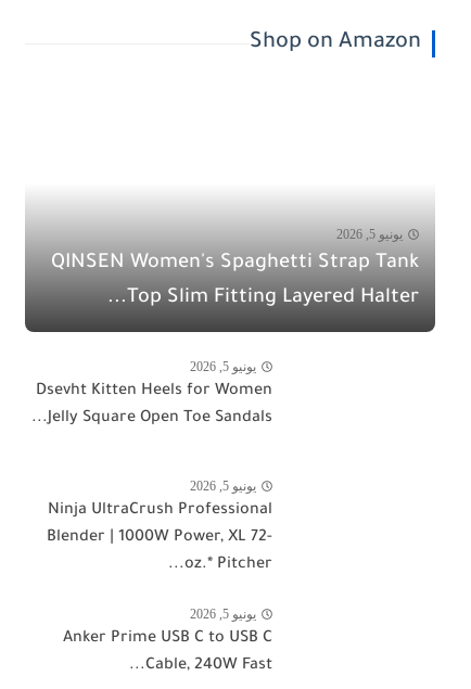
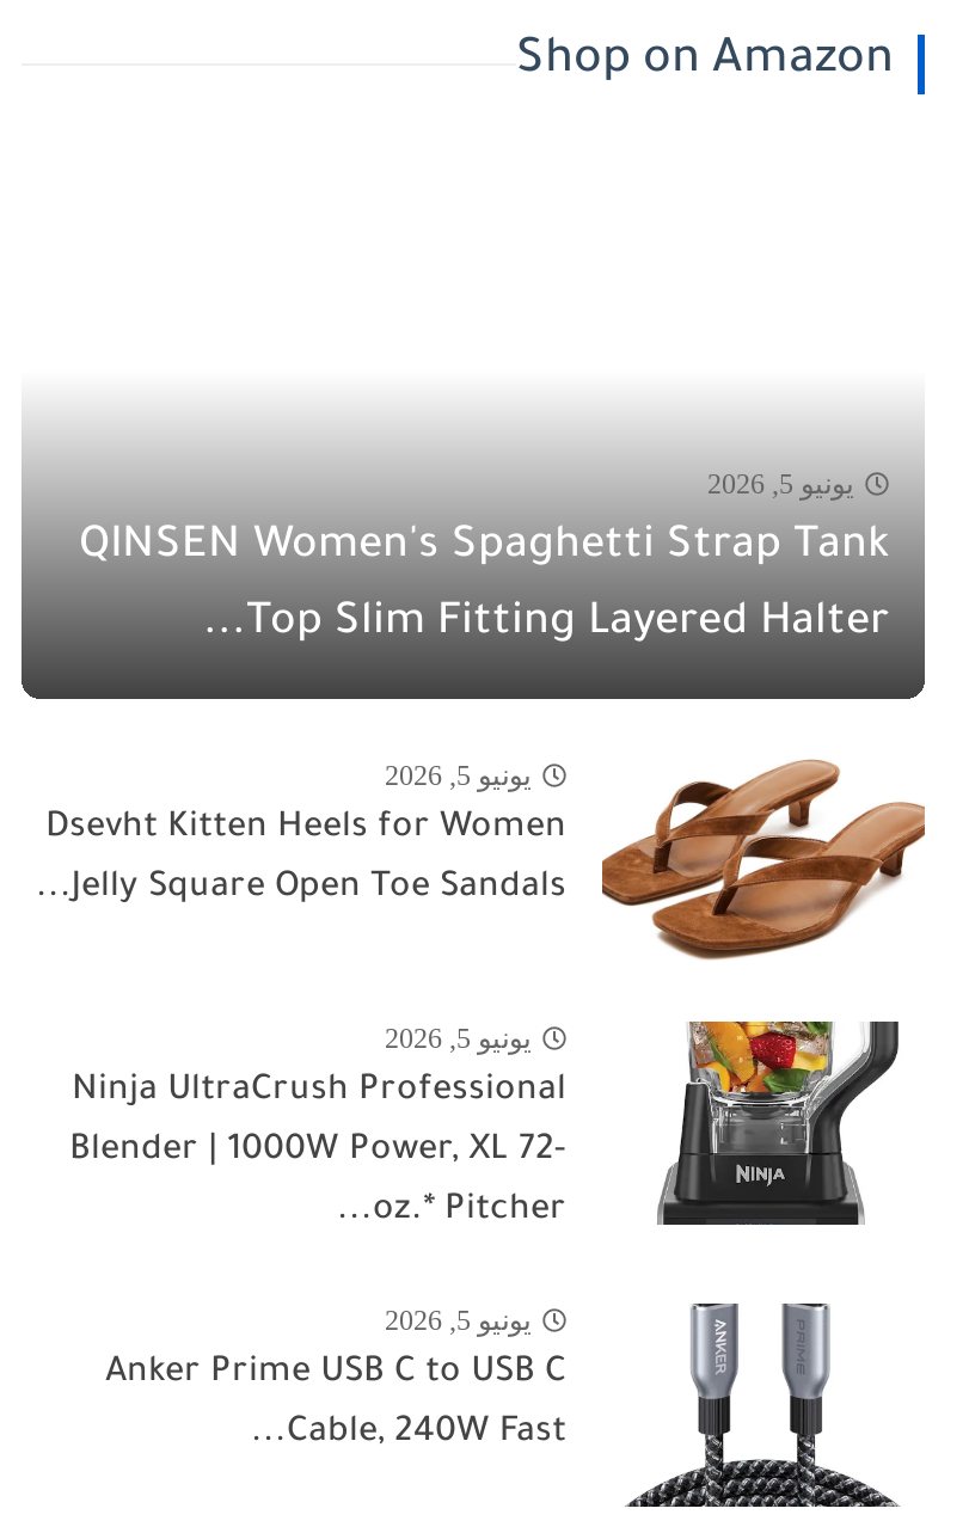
none -> [600,756,927,962] [image]
none -> [655,1019,901,1227] [image]
none -> [626,1301,899,1509] [image]

